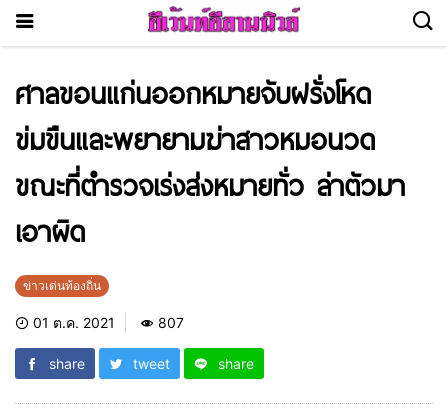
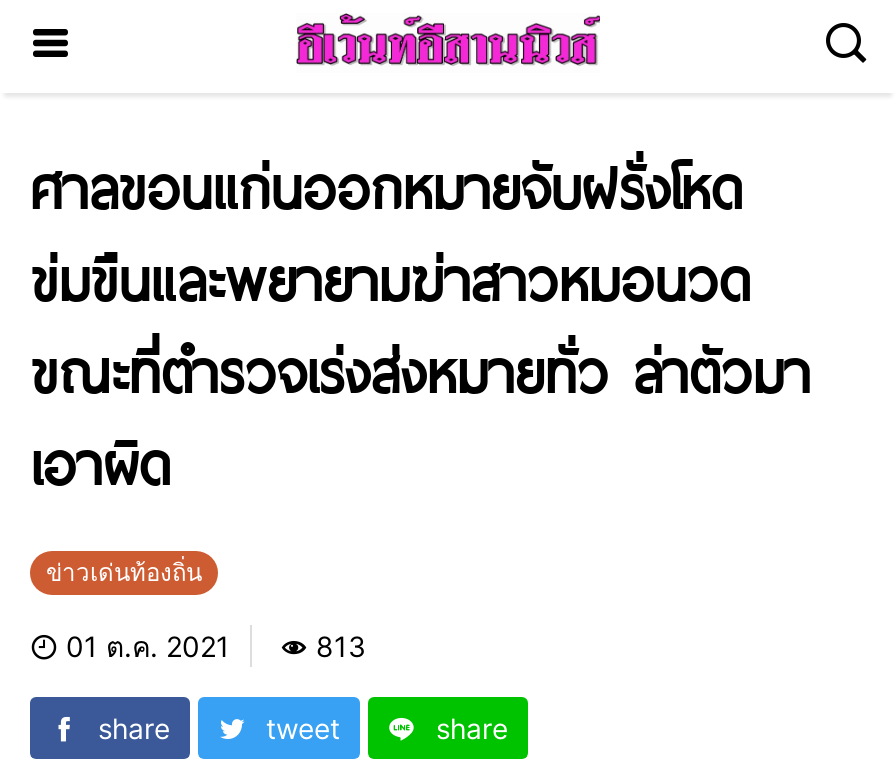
[154,314,184,331] 807 -> [308,629,366,663] 813

